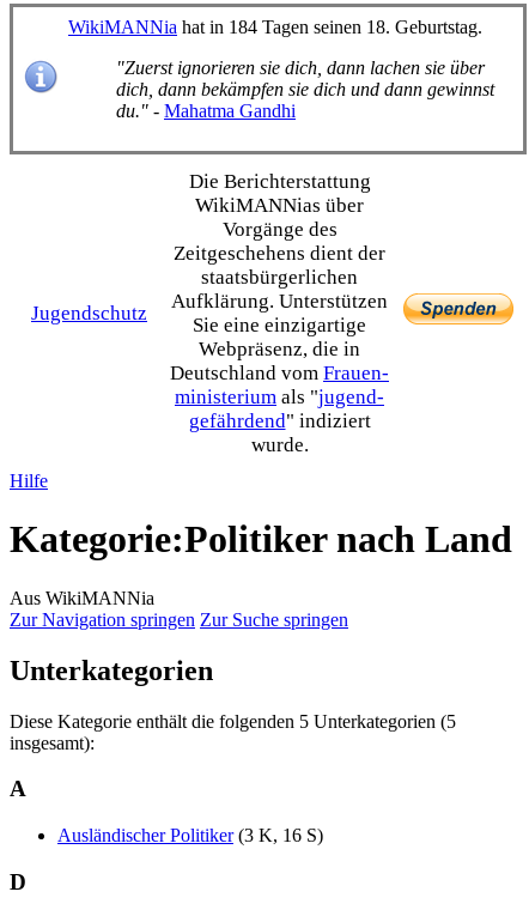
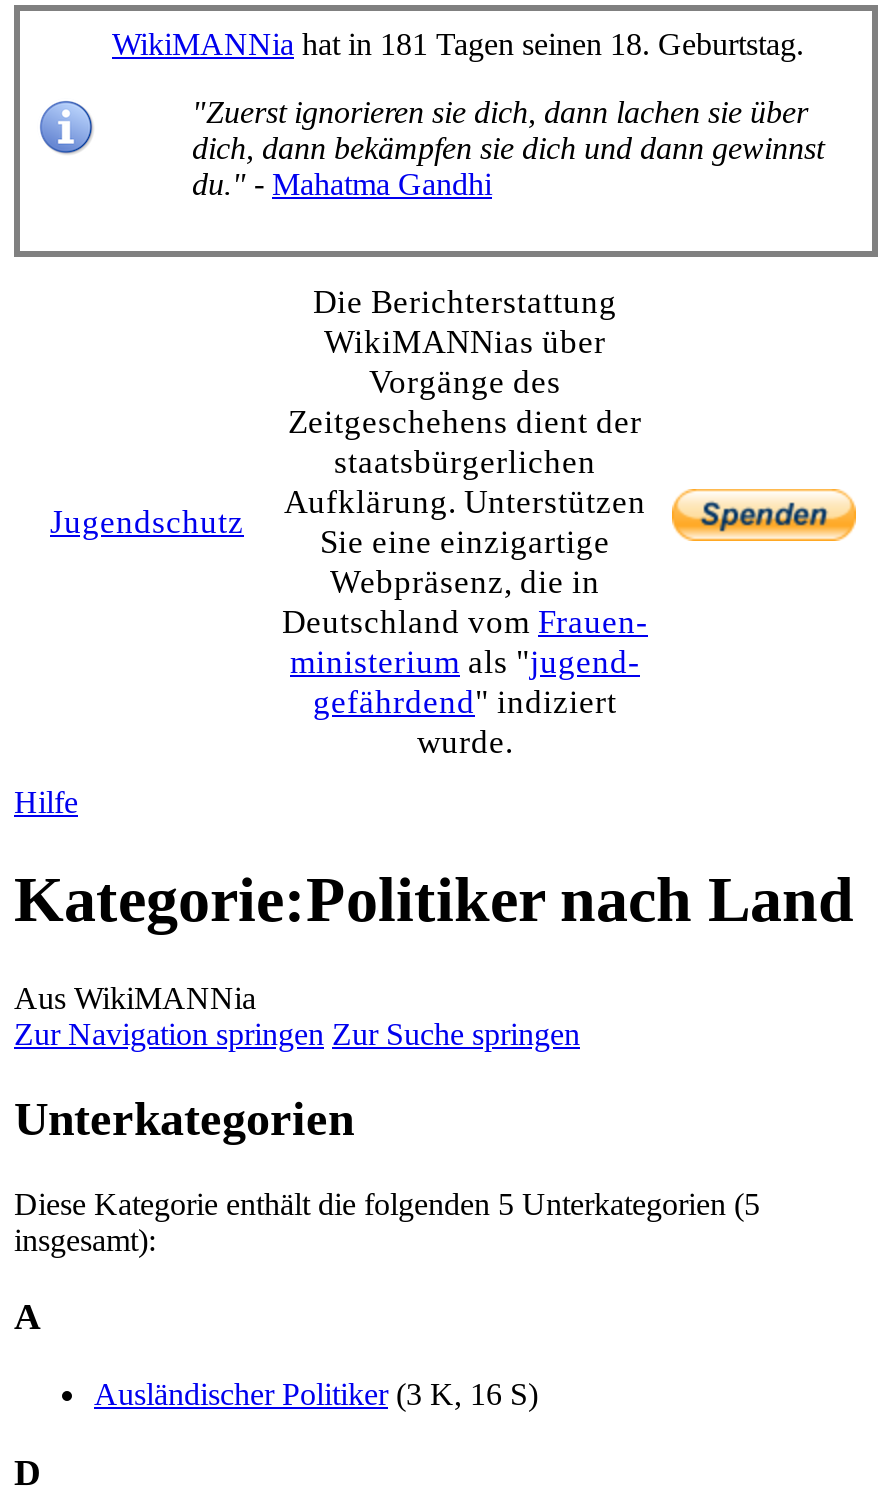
[68,17,482,37] WikiMANNia hat in 184 Tagen seinen 18. Geburtstag. -> [112,27,804,61] WikiMANNia hat in 181 Tagen seinen 18. Geburtstag.

